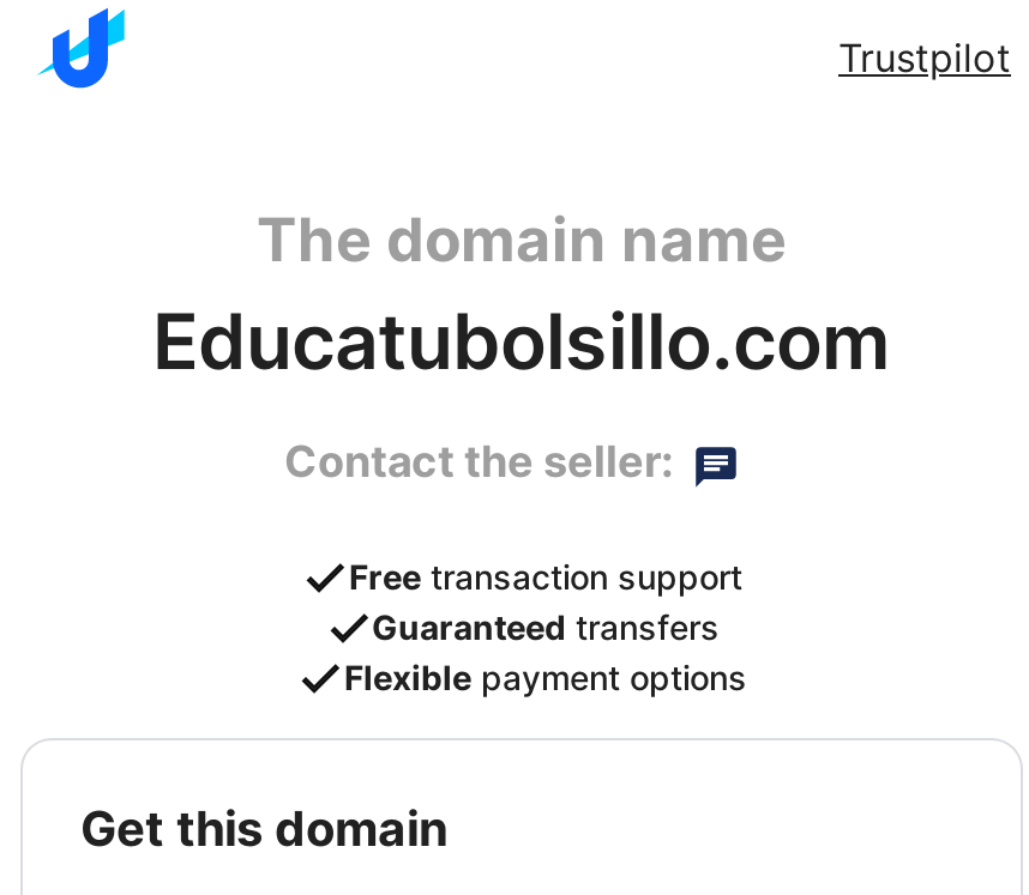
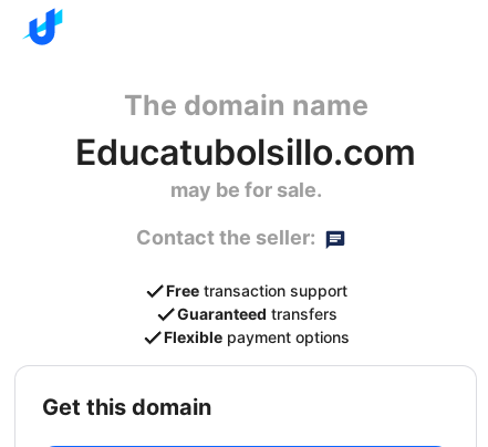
[838,34,1011,81] Trustpilot -> none
none -> [170,178,321,202] may be for sale.

